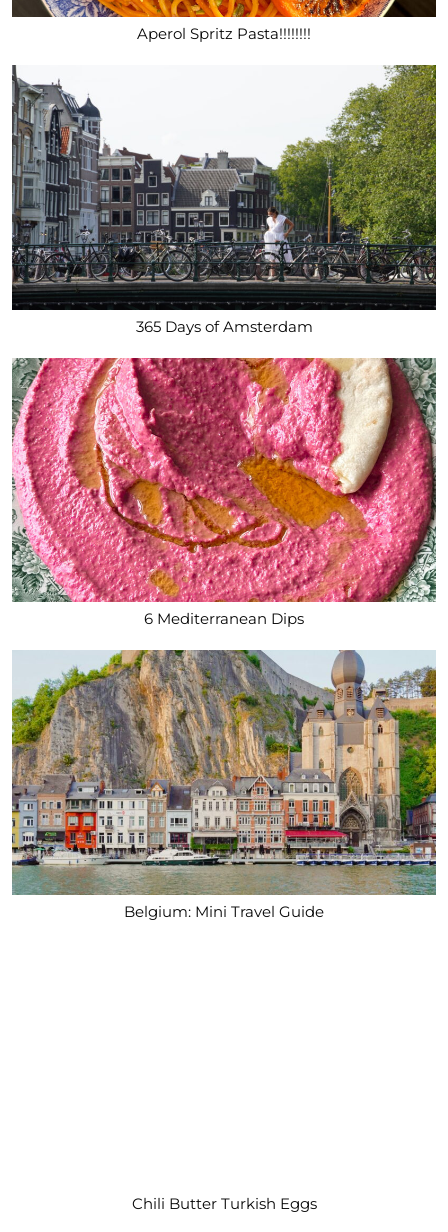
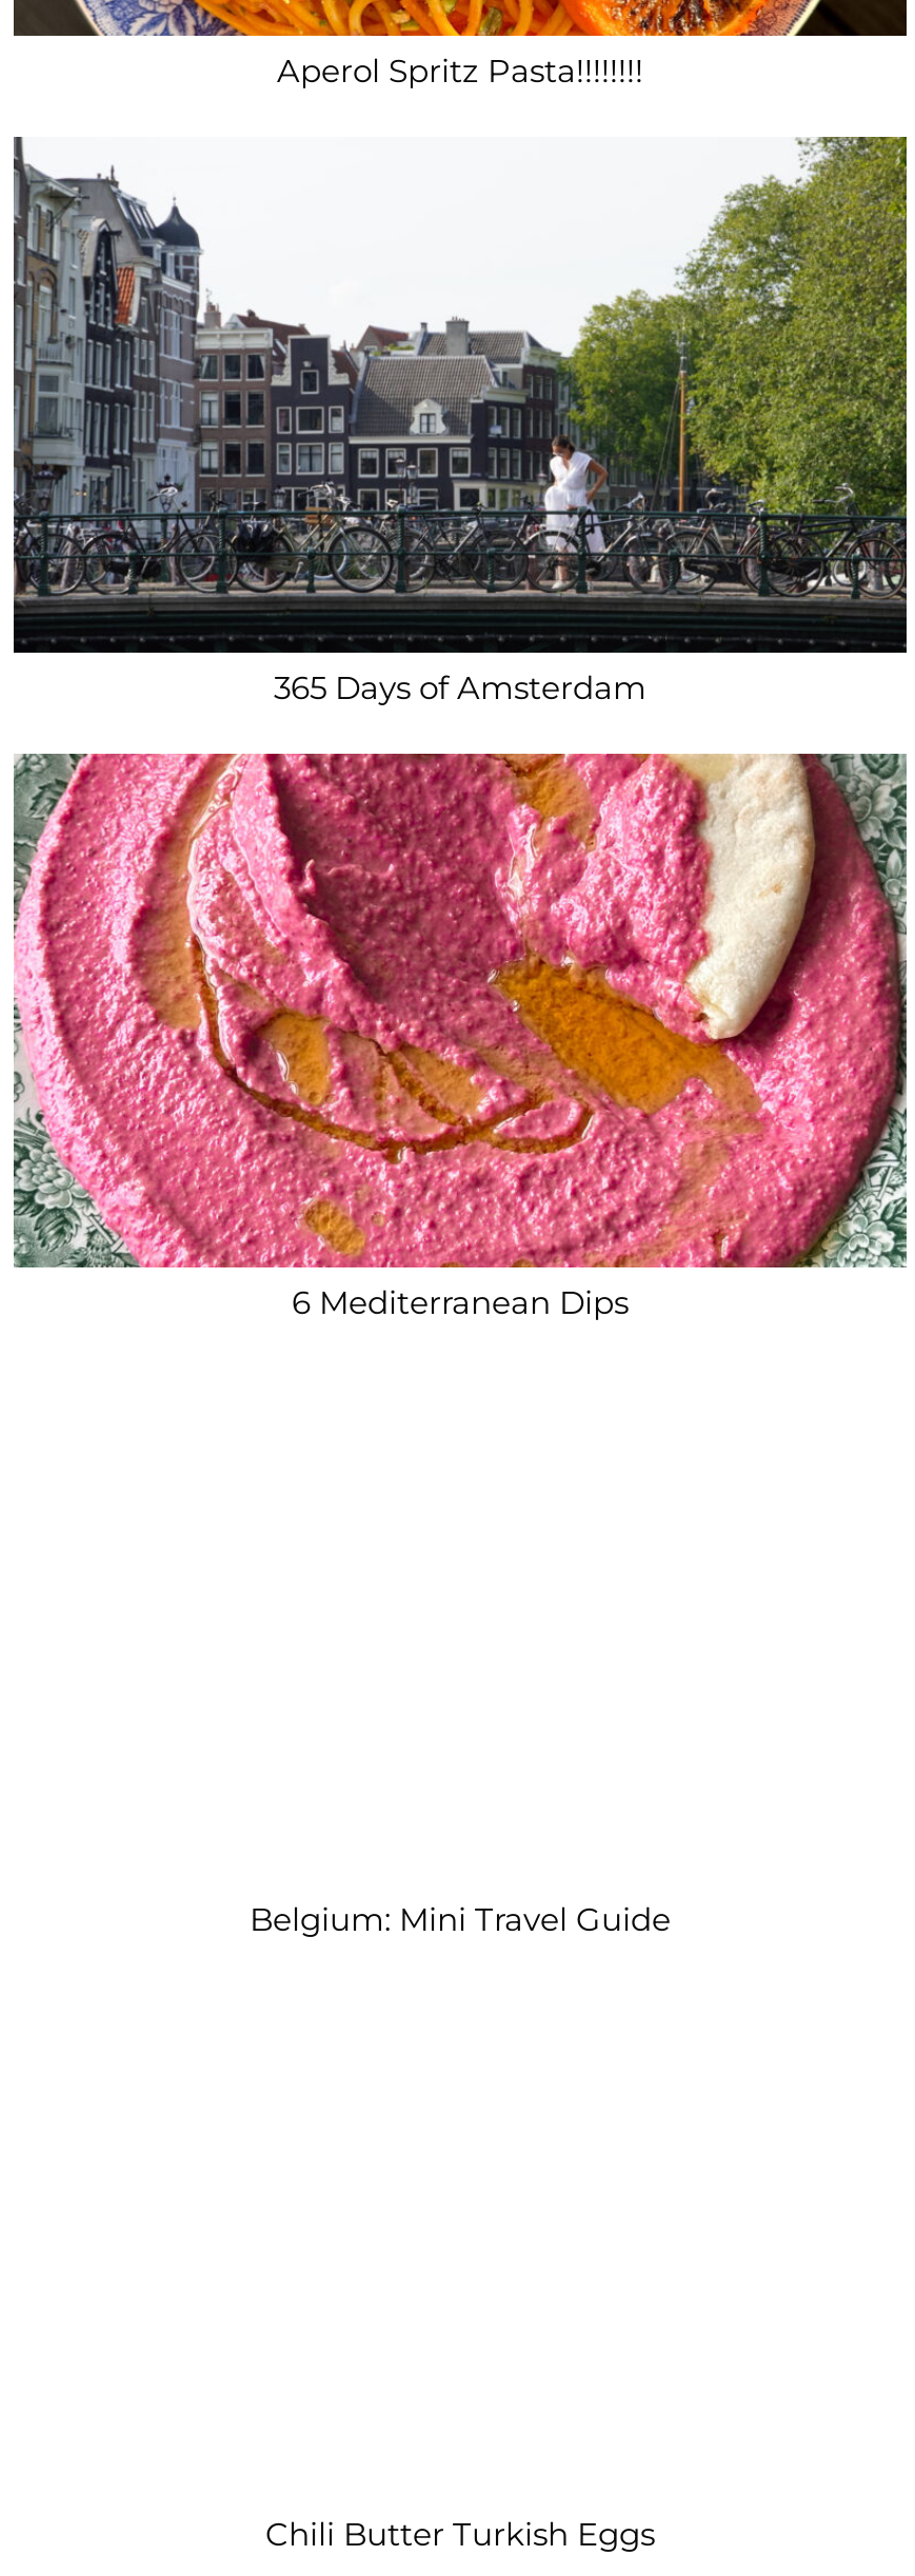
[11,649,437,896] [image] -> none

